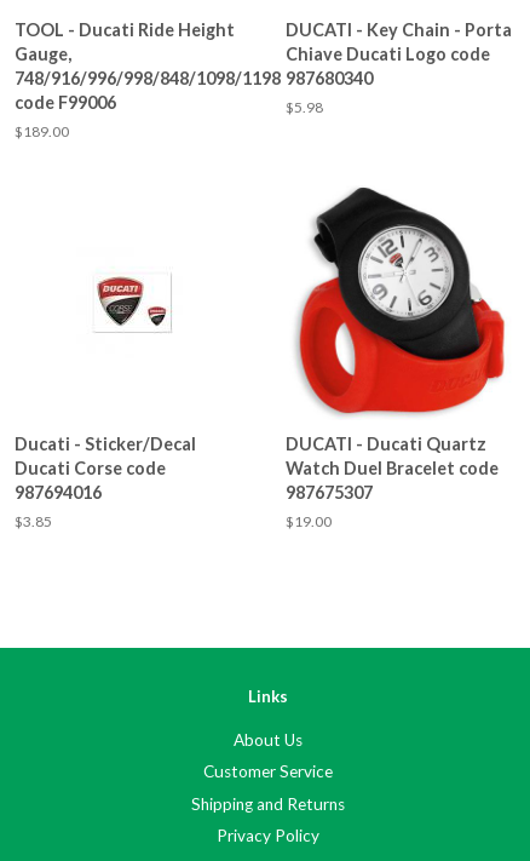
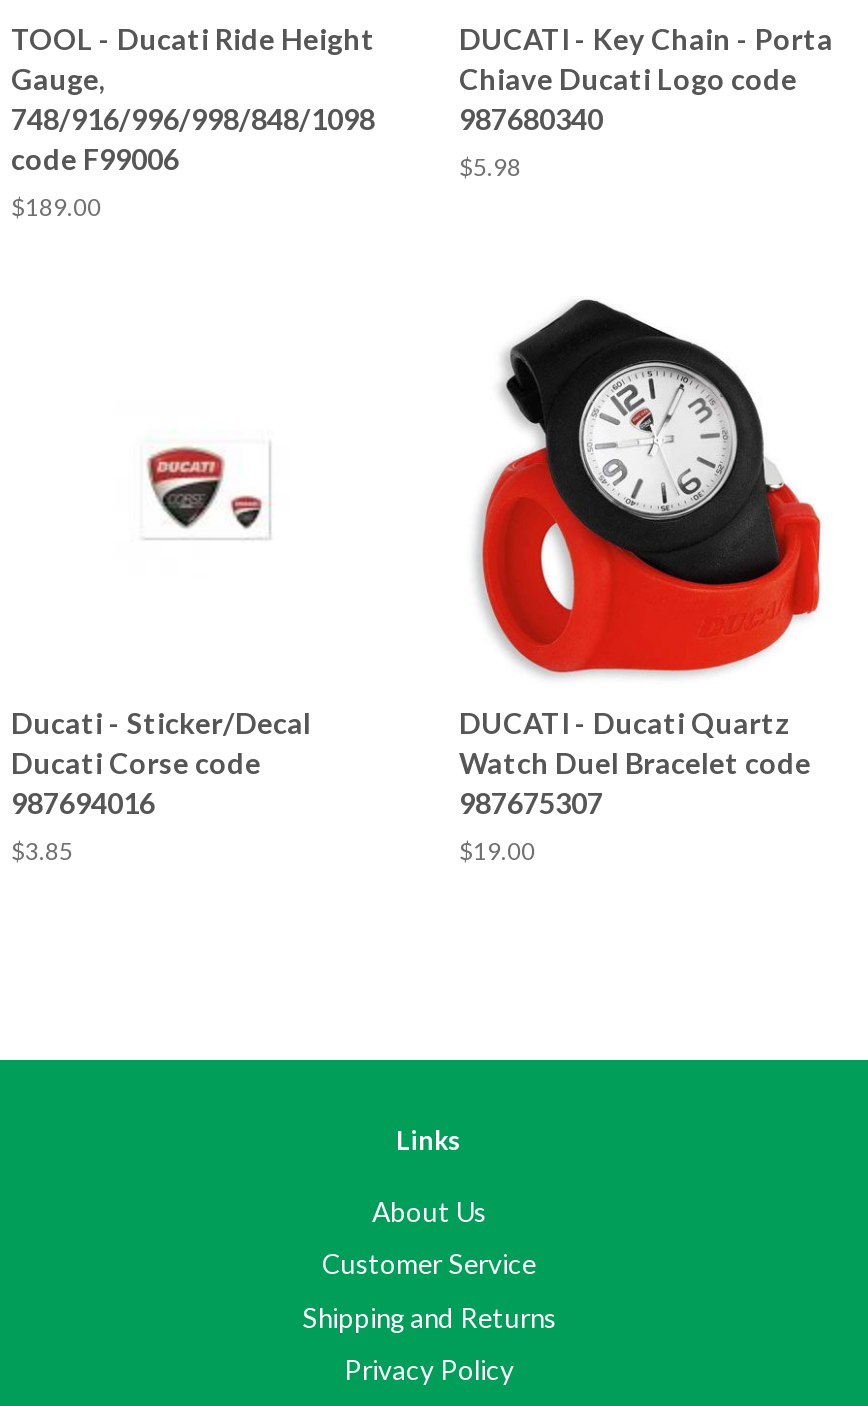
[15,68,281,88] 748/916/996/998/848/1098/1198 -> [11,102,375,136] 748/916/996/998/848/1098

